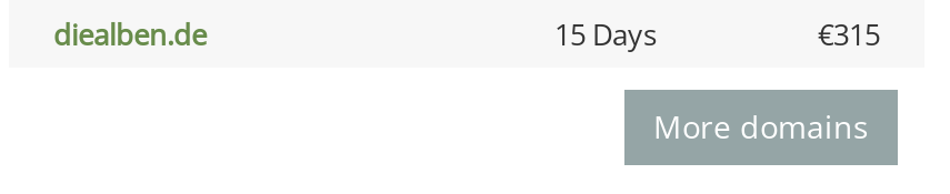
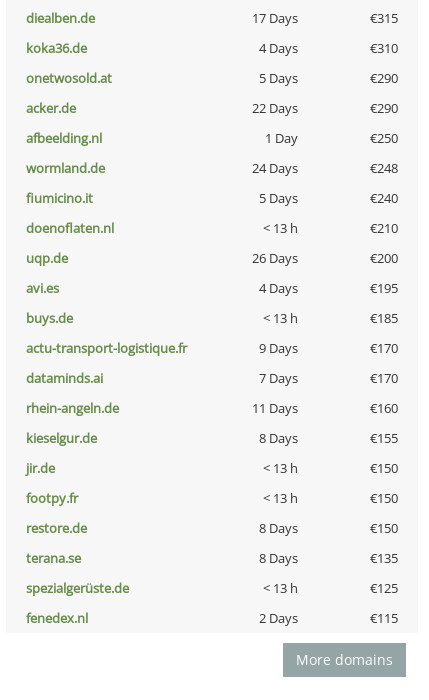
[554,14,657,54] 15 Days -> [251,9,297,27] 17 Days
none -> [26,39,398,627] koka36.de | 4 Days | €310 | onetwosold.at | 5 Days | €290 | acker.de | 22 Days | €290 | afbeelding.nl | 1 Day | €250 | wormland.de | 24 Days | €248 | fiumicino.it | 5 Days | €240 | doenoflaten.nl | < 13 h | €210 | uqp.de | 26 Days | €200 | avi.es | 4 Days | €195 | buys.de | < 13 h | €185 | actu-transport-logistique.fr | 9 Days | €170 | dataminds.ai | 7 Days | €170 | rhein-angeln.de | 11 Days | €160 | kieselgur.de | 8 Days | €155 | jir.de | < 13 h | €150 | footpy.fr | < 13 h | €150 | restore.de | 8 Days | €150 | terana.se | 8 Days | €135 | spezialgerüste.de | < 13 h | €125 | fenedex.nl | 2 Days | €115

